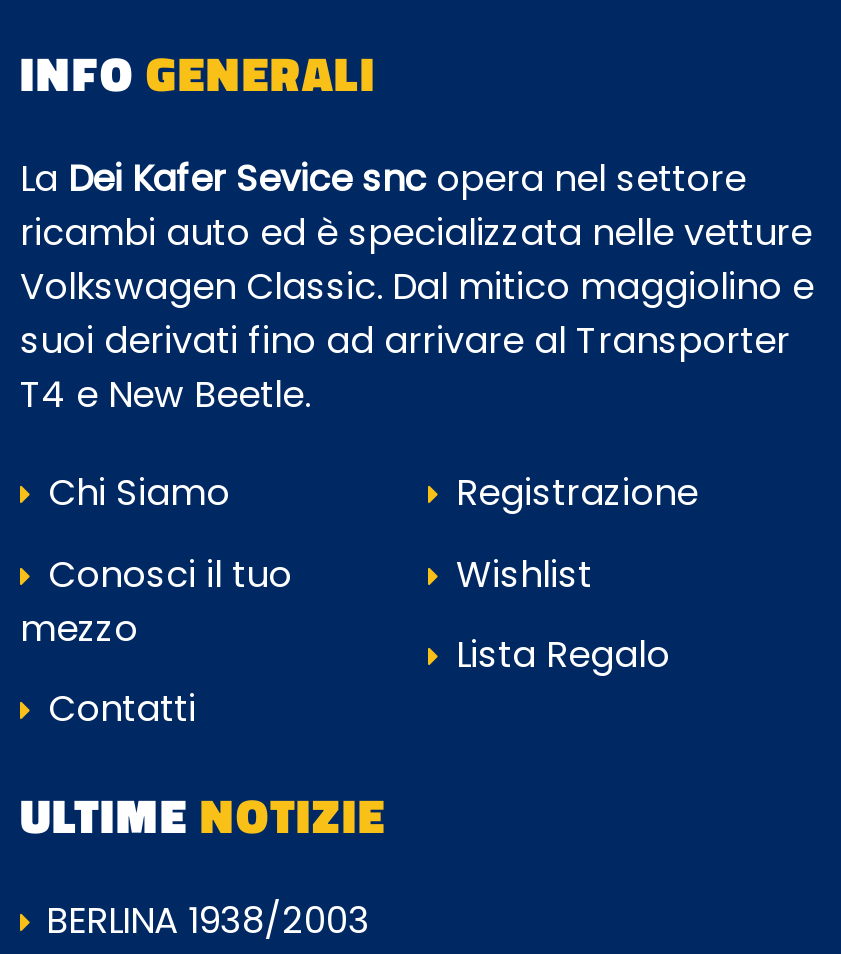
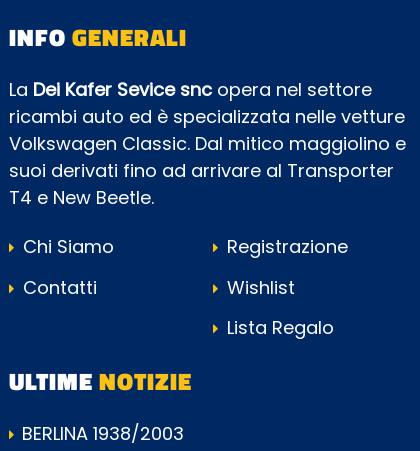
[20,548,292,652] Conosci il tuo | mezzo -> none
moved [38,683,196,733] -> [18,275,97,300]: Contatti

